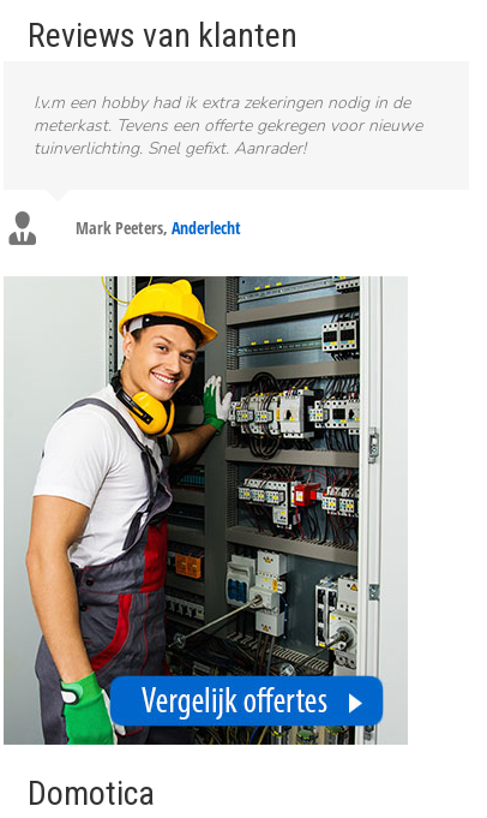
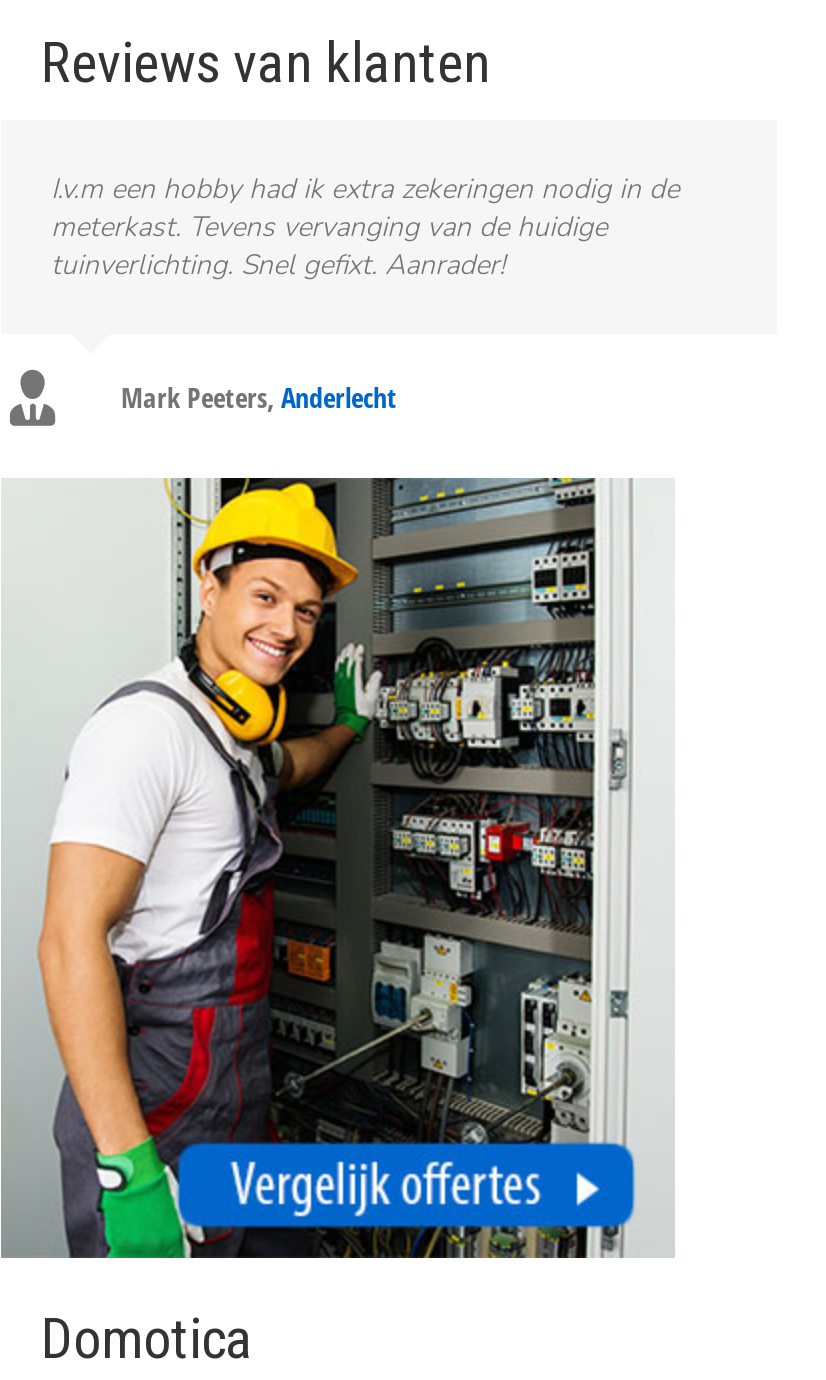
[34,114,422,137] meterkast. Tevens een offerte gekregen voor nieuwe -> [51,208,607,246] meterkast. Tevens vervanging van de huidige

